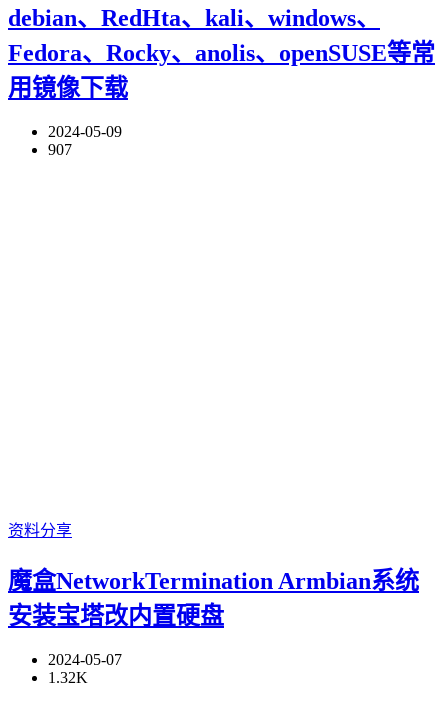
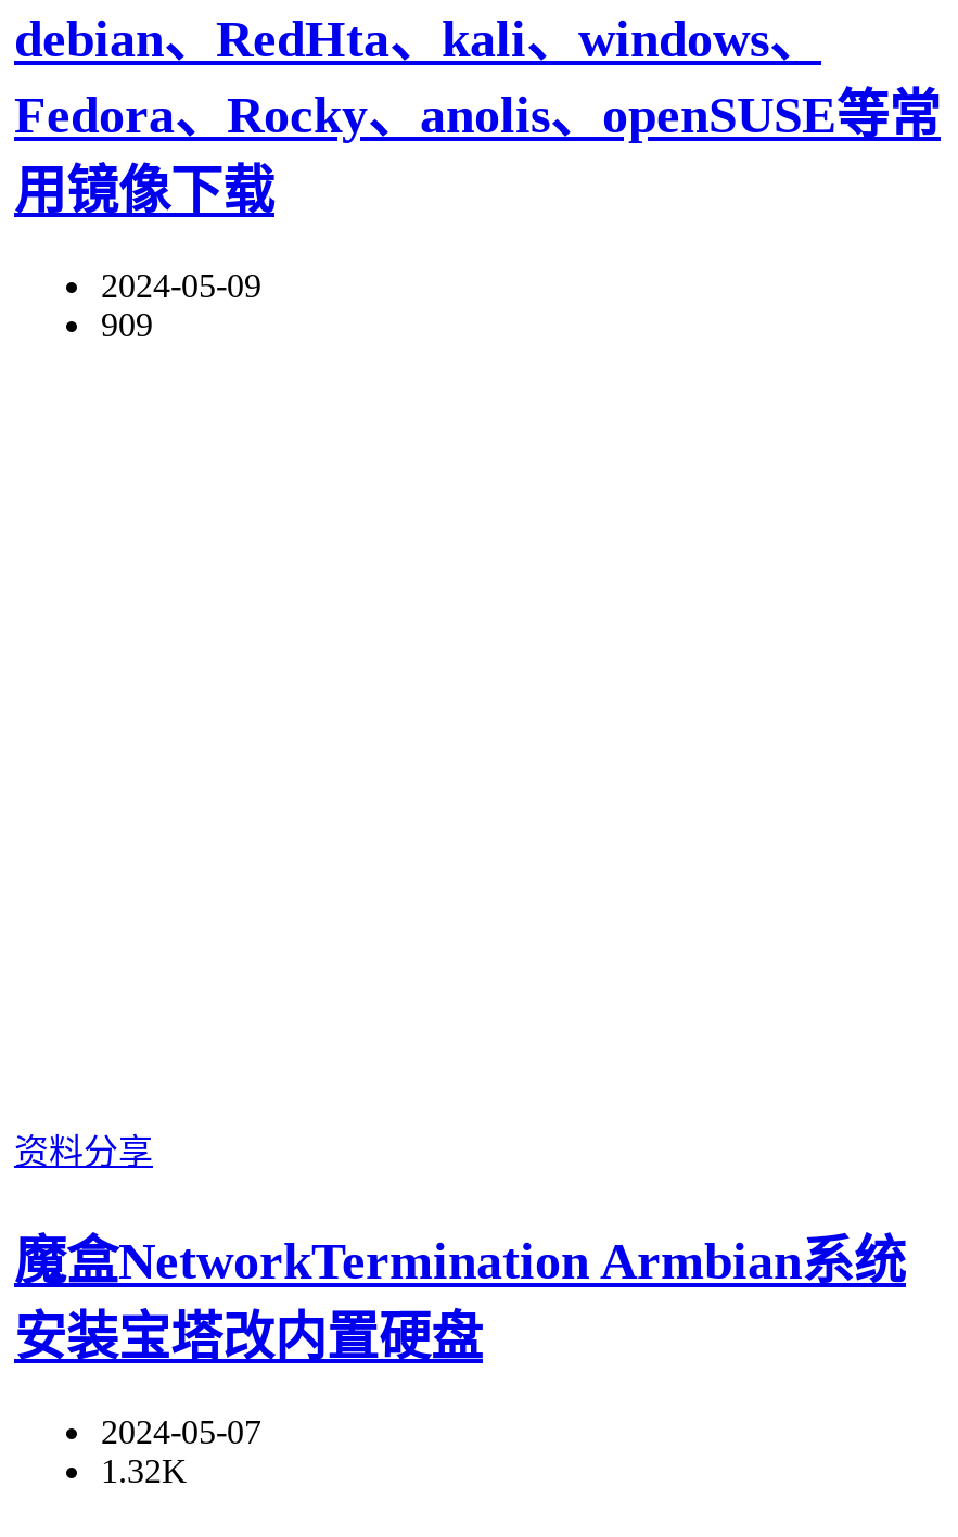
[48,141,72,158] 907 -> [101,307,153,344] 909

